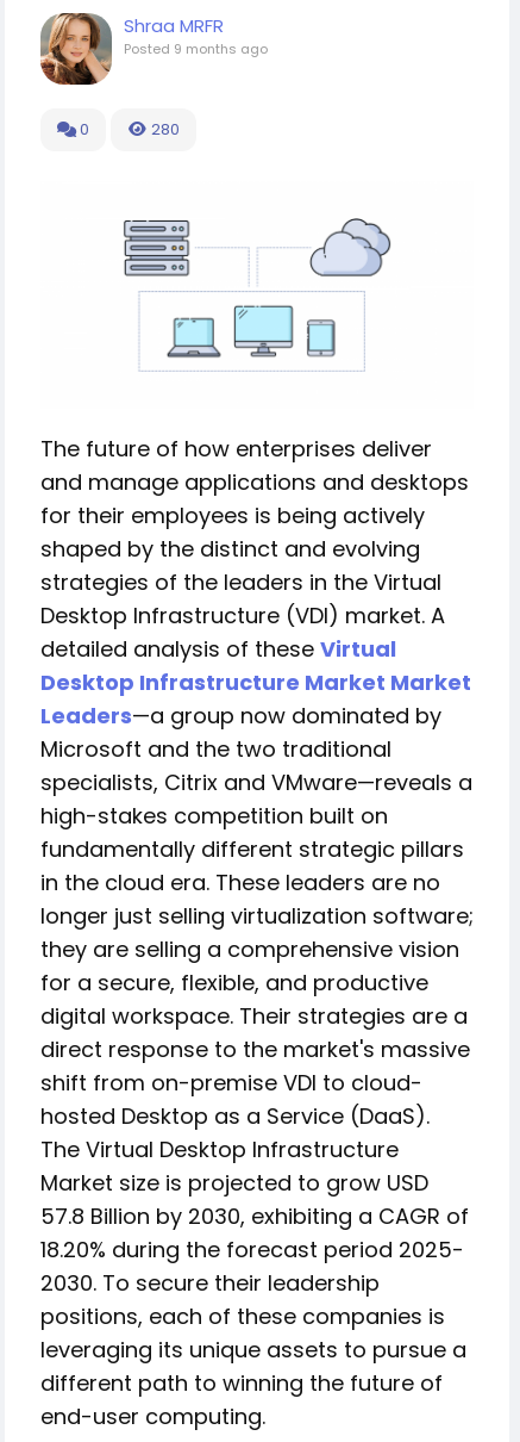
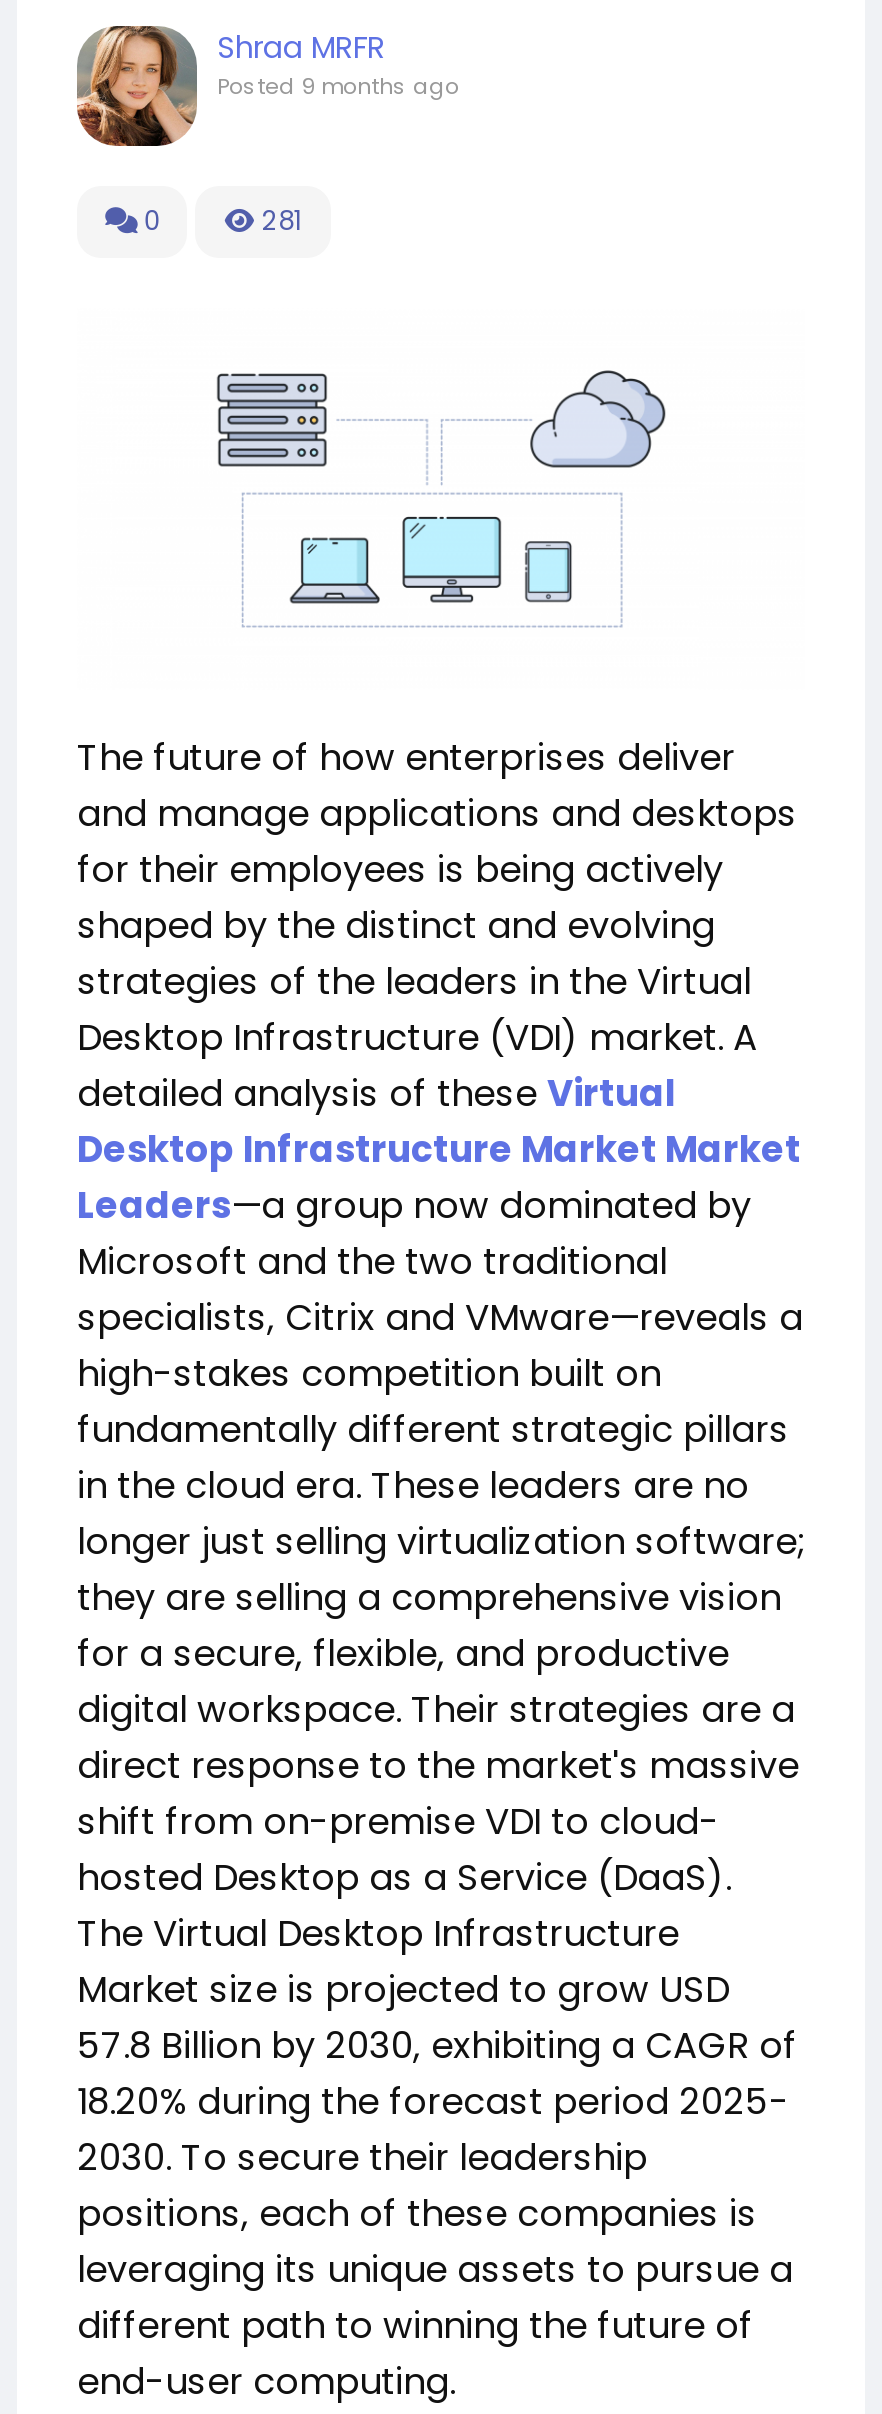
[147,118,179,141] 280 -> [256,202,302,240] 281

